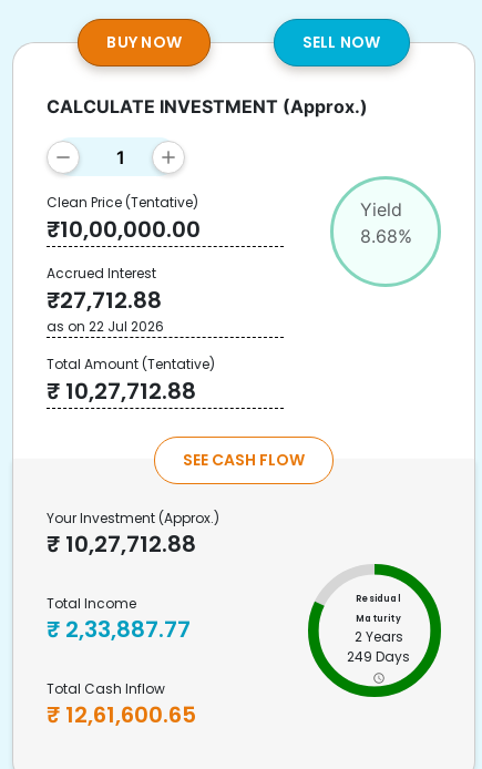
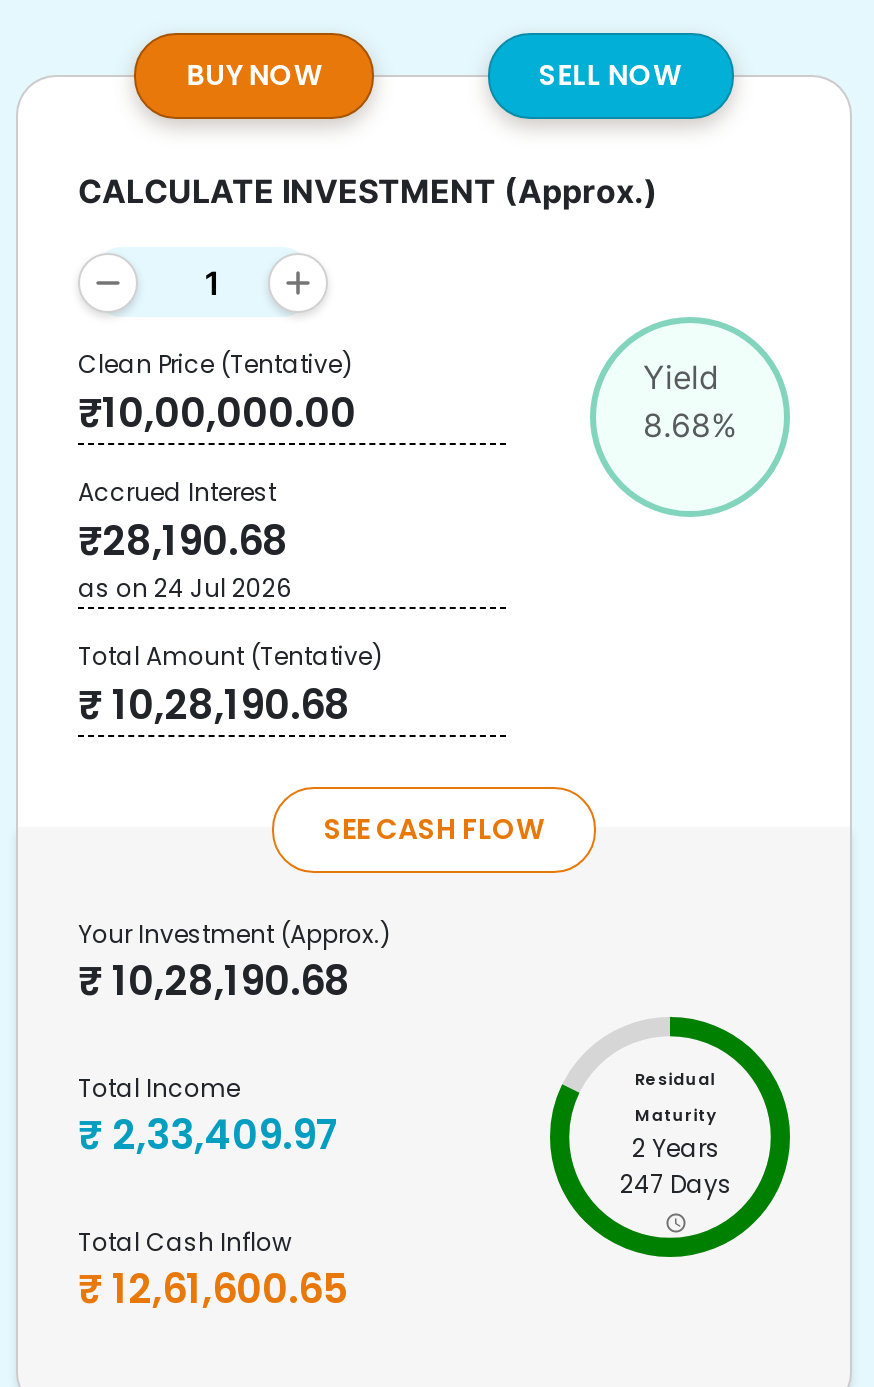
[47,285,162,316] ₹27,712.88 -> [78,513,288,569] ₹28,190.68
[47,317,164,336] as on 22 Jul 2026 -> [78,571,292,605] as on 24 Jul 2026
[47,376,196,407] ₹ 10,27,712.88 -> [78,677,350,733] ₹ 10,28,190.68
[47,529,196,560] ₹ 10,27,712.88 -> [78,953,350,1009] ₹ 10,28,190.68
[47,614,191,645] ₹ 2,33,887.77 -> [78,1107,340,1163] ₹ 2,33,409.97
[347,647,410,666] 249 Days -> [620,1167,732,1201] 247 Days

